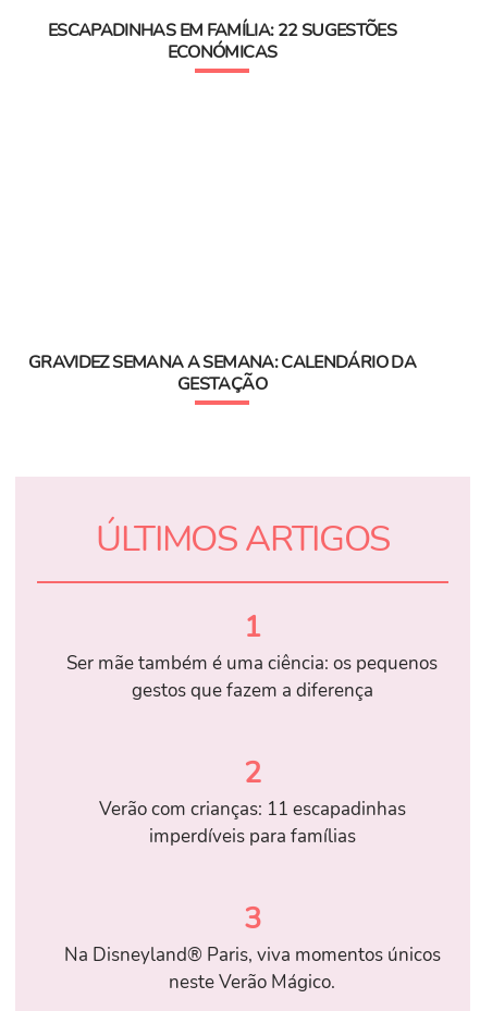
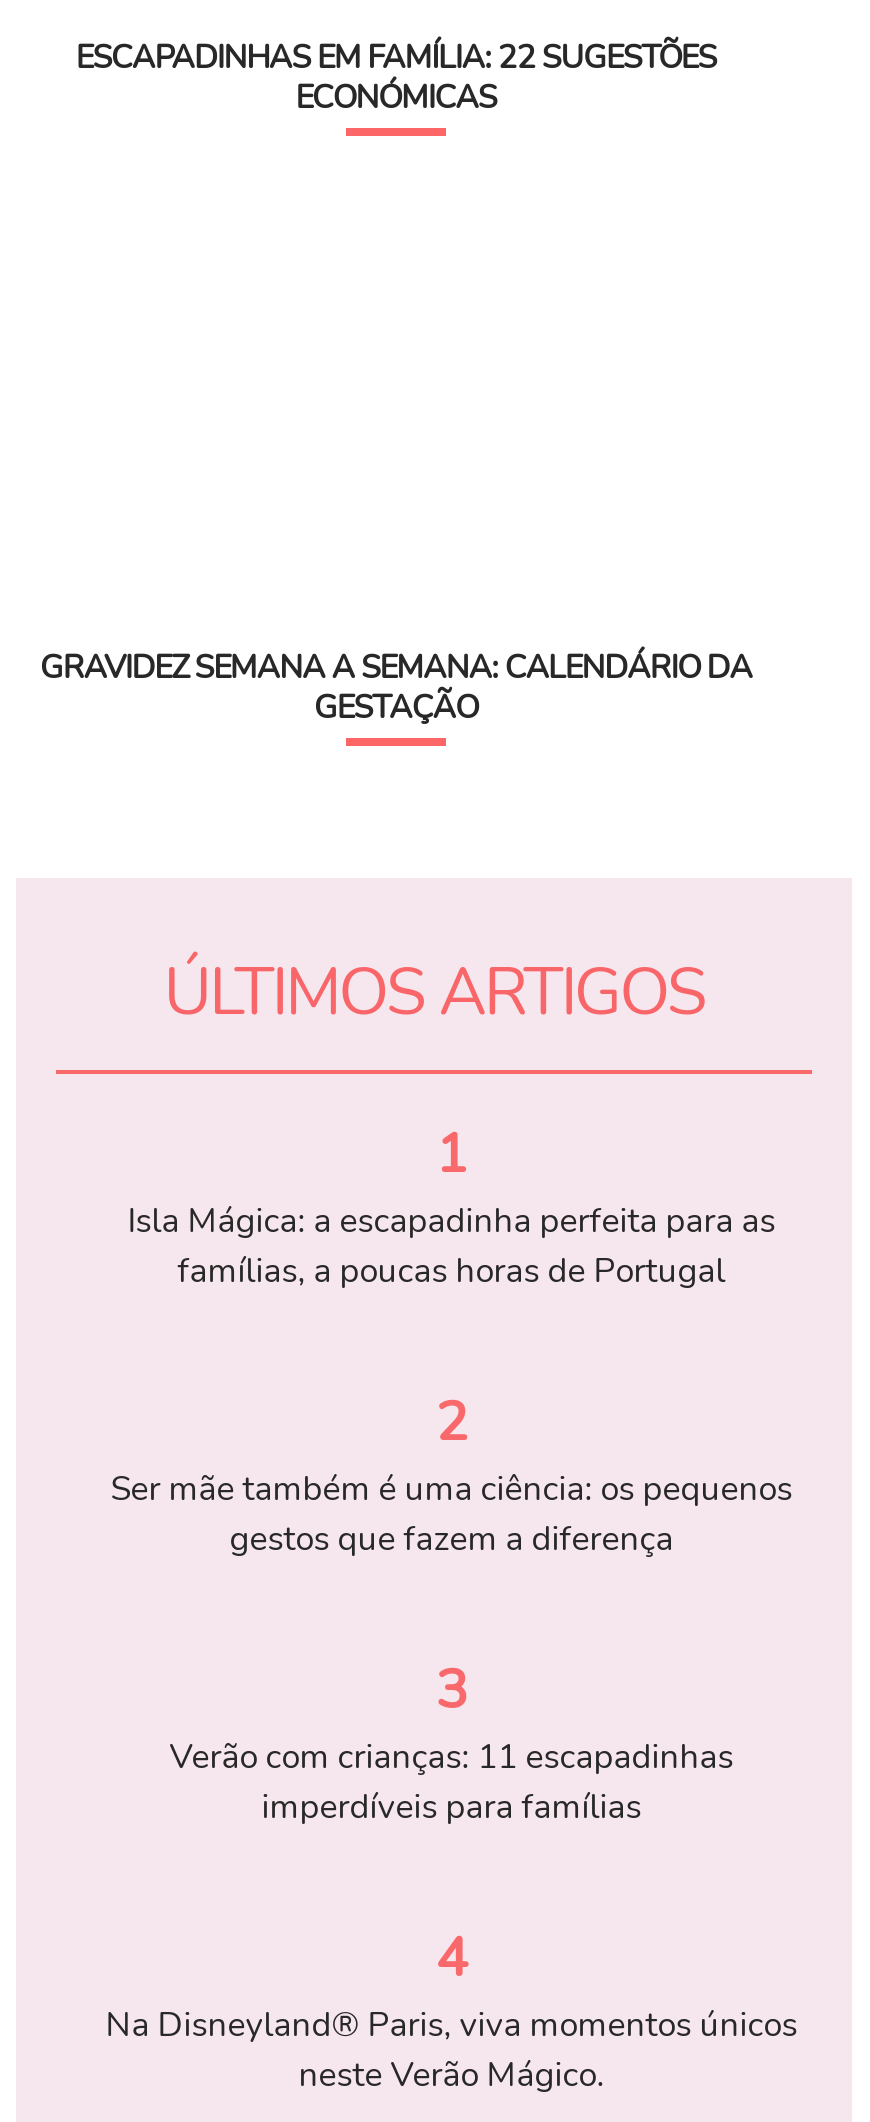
none -> [128,1198,776,1460] Isla Mágica: a escapadinha perfeita para as | famílias, a poucas horas de Portugal | 2
[244,753,261,793] 2 -> [436,1654,468,1728] 3
[244,899,261,939] 3 -> [436,1922,468,1996] 4

